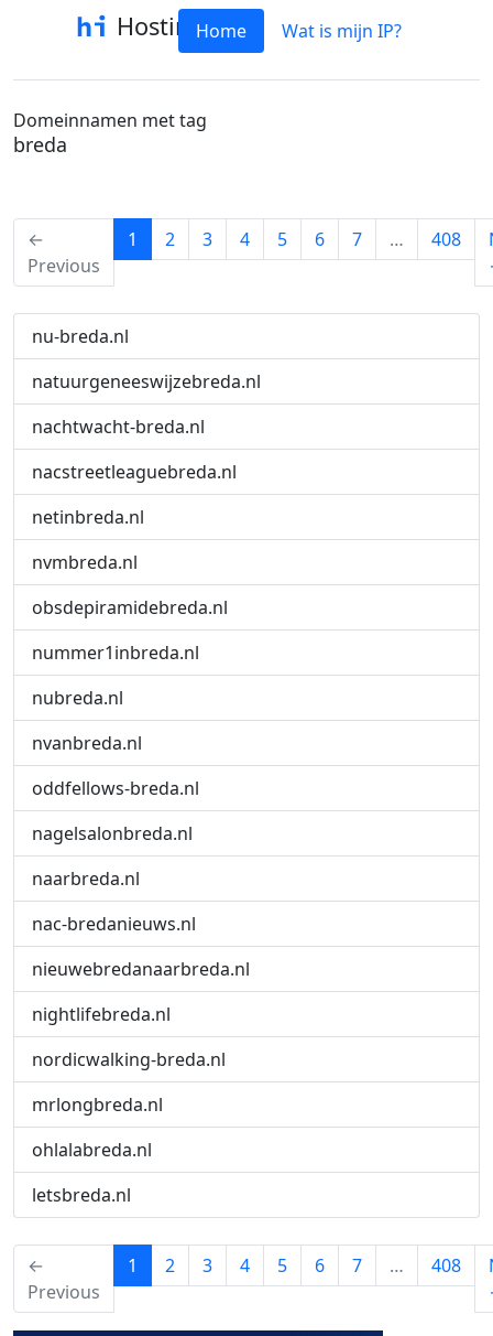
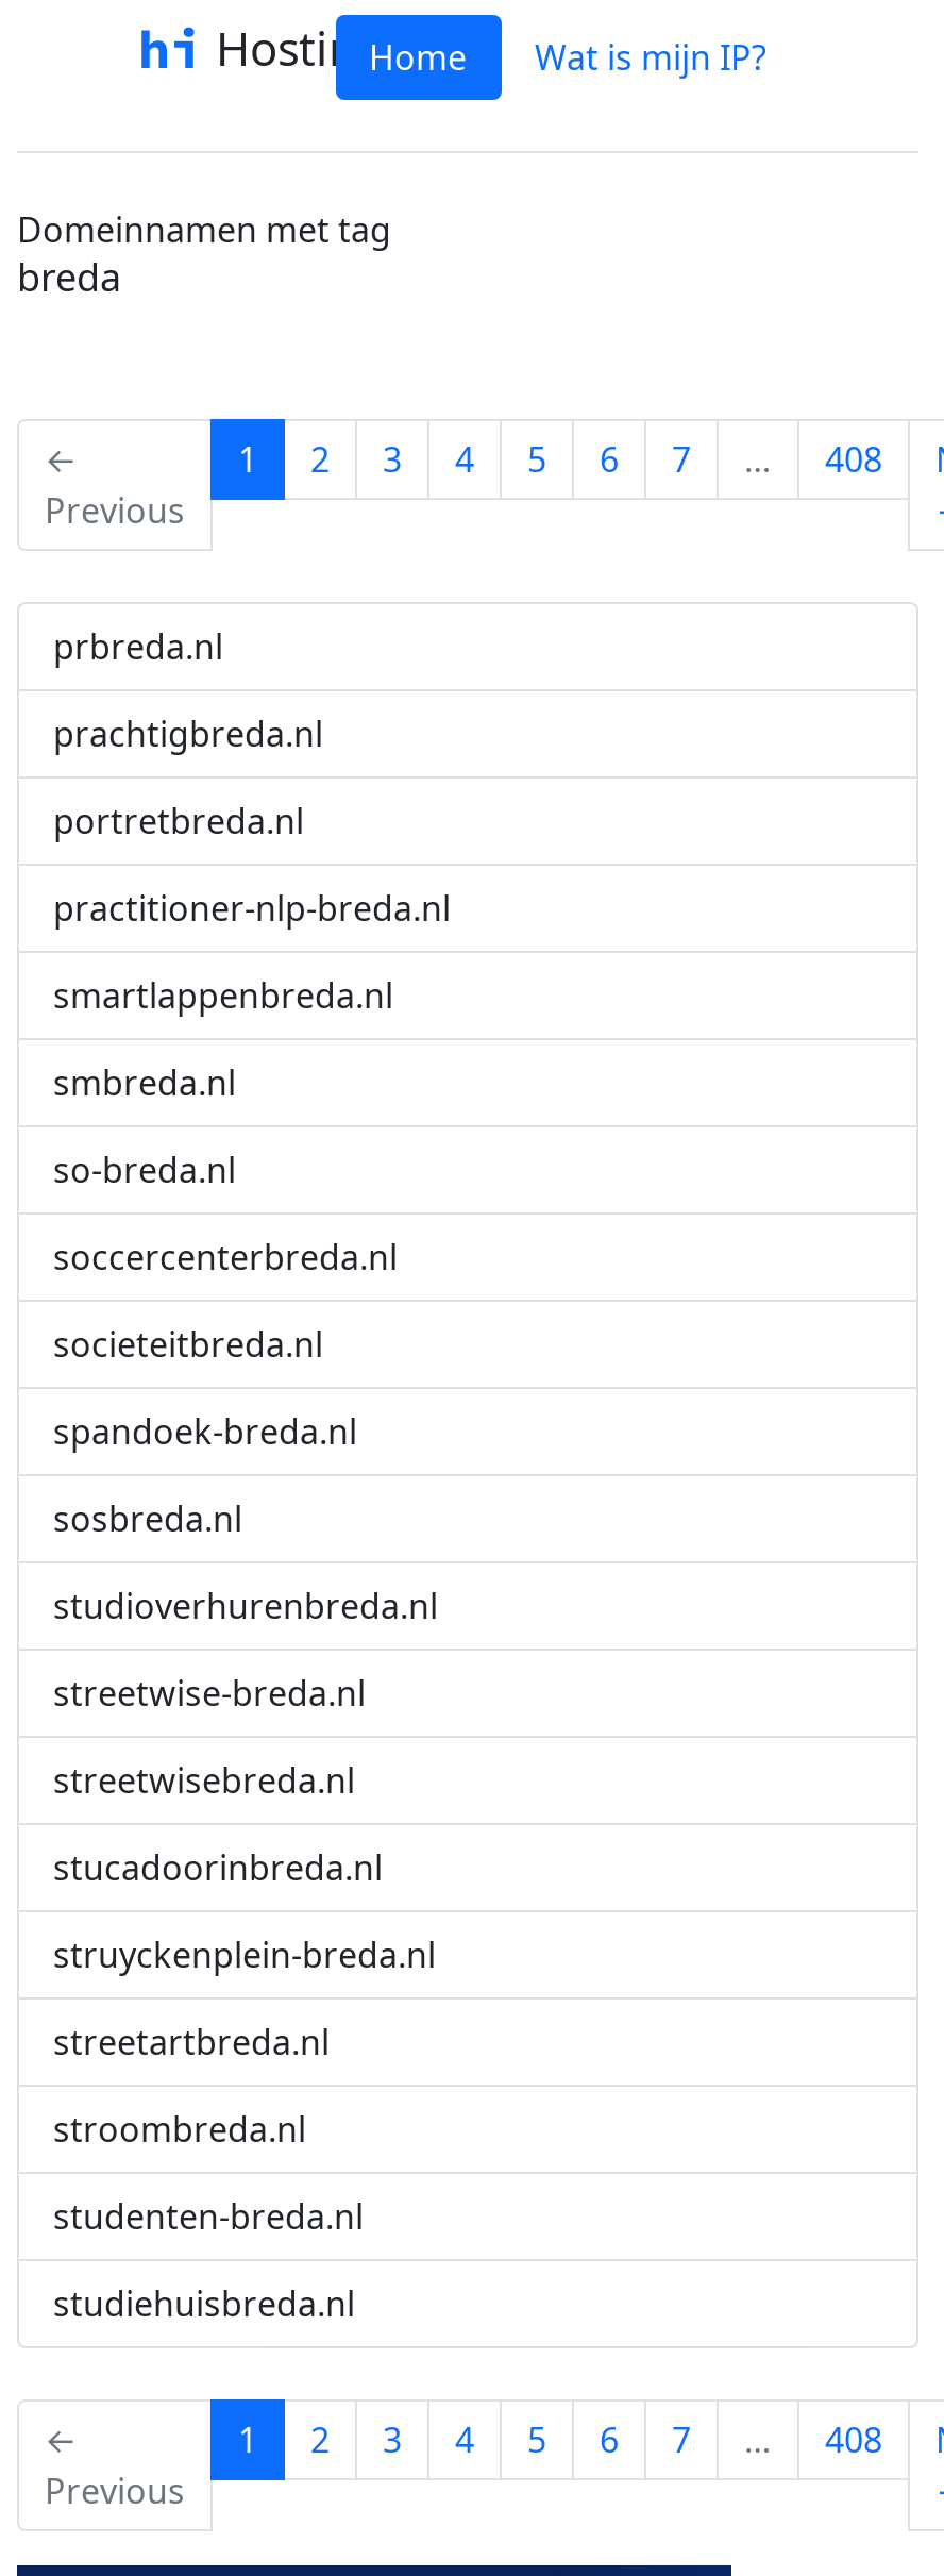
[32,324,129,348] nu-breda.nl -> [53,623,223,670] prbreda.nl
[32,369,261,394] natuurgeneeswijzebreda.nl -> [53,710,323,757] prachtigbreda.nl
[32,414,205,439] nachtwacht-breda.nl -> [53,798,304,844] portretbreda.nl
[32,460,237,484] nacstreetleaguebreda.nl -> [53,885,451,932] practitioner-nlp-breda.nl
[32,505,144,529] netinbreda.nl -> [53,972,393,1019] smartlappenbreda.nl
[32,550,138,574] nvmbreda.nl -> [53,1059,236,1106] smbreda.nl
[32,595,228,619] obsdepiramidebreda.nl -> [53,1147,236,1193] so-breda.nl
[32,640,199,665] nummer1inbreda.nl -> [53,1234,398,1281] soccercenterbreda.nl
[32,686,123,710] nubreda.nl -> [53,1321,323,1368] societeitbreda.nl
[32,731,142,755] nvanbreda.nl -> [53,1408,357,1455] spandoek-breda.nl
[32,776,199,800] oddfellows-breda.nl -> [53,1495,242,1542] sosbreda.nl
[32,821,193,845] nagelsalonbreda.nl -> [53,1583,438,1629] studioverhurenbreda.nl
[32,866,140,891] naarbreda.nl -> [53,1670,366,1717] streetwise-breda.nl
[32,912,196,936] nac-bredanieuws.nl -> [53,1757,355,1804] streetwisebreda.nl
[32,957,250,981] nieuwebredanaarbreda.nl -> [53,1844,383,1891] stucadoorinbreda.nl
[32,1002,171,1026] nightlifebreda.nl -> [53,1931,436,1978] struyckenplein-breda.nl
[32,1047,226,1071] nordicwalking-breda.nl -> [53,2019,330,2065] streetartbreda.nl
[32,1092,163,1117] mrlongbreda.nl -> [53,2106,306,2153] stroombreda.nl
[32,1138,152,1162] ohlalabreda.nl -> [53,2193,364,2240] studenten-breda.nl
[32,1183,131,1207] letsbreda.nl -> [53,2280,355,2327] studiehuisbreda.nl

